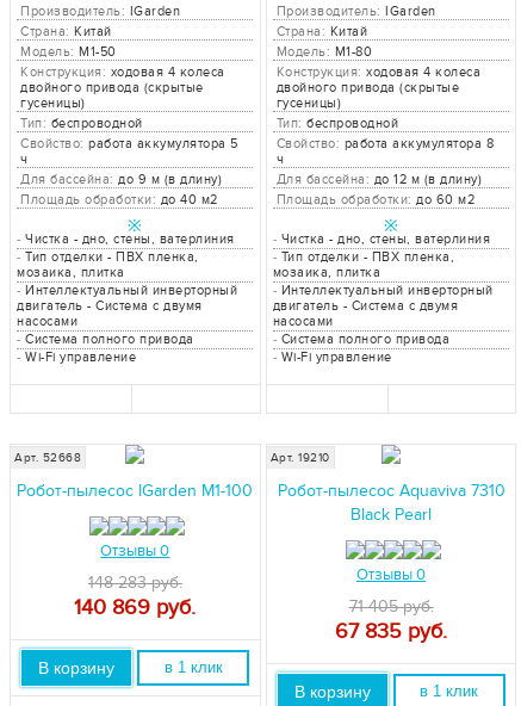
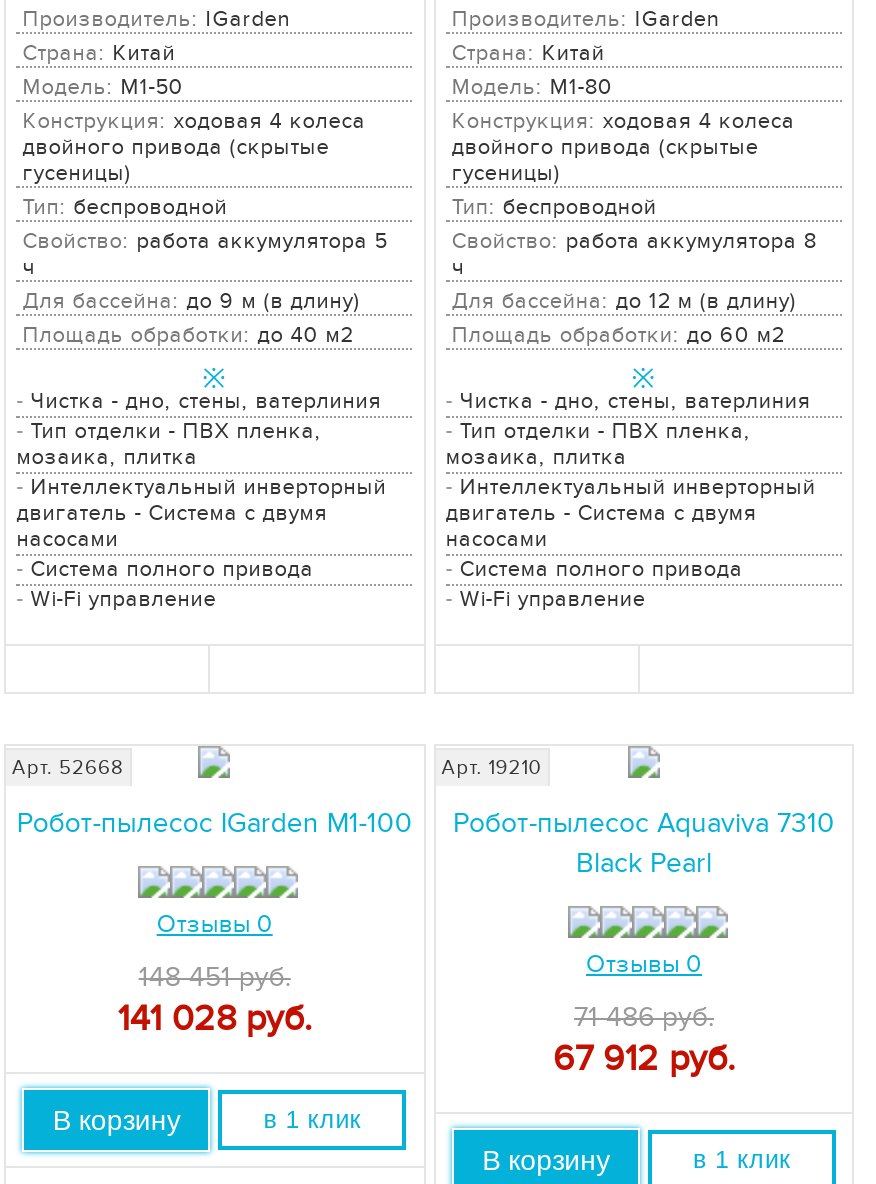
[88,572,182,593] 148 283 руб. -> [139,960,291,994] 148 451 руб.
[74,595,196,620] 140 869 руб. -> [118,998,312,1040] 141 028 руб.
[349,596,433,617] 71 405 руб. -> [574,1000,714,1034] 71 486 руб.
[335,619,447,644] 67 835 руб. -> [553,1038,735,1080] 67 912 руб.

